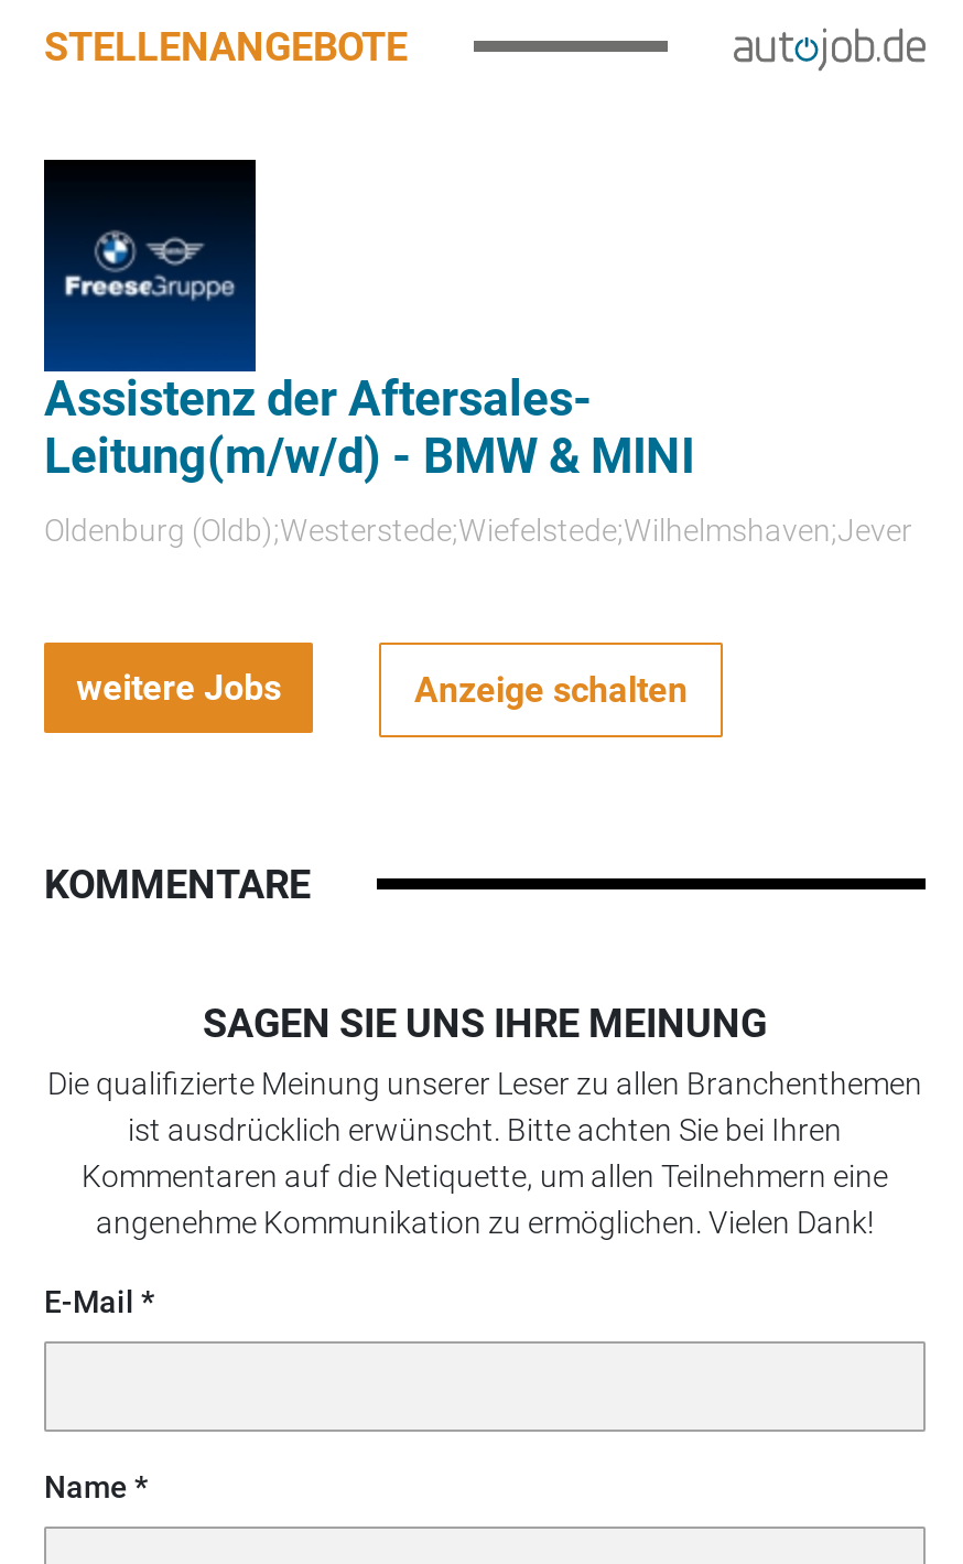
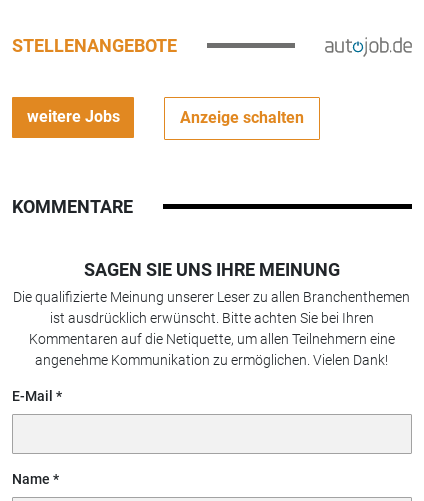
[42,158,912,548] [image] | Assistenz der Aftersales- | Leitung(m/w/d) - BMW & MINI | Oldenburg (Oldb);Westerstede;Wiefelstede;Wilhelmshaven;Jever -> none

